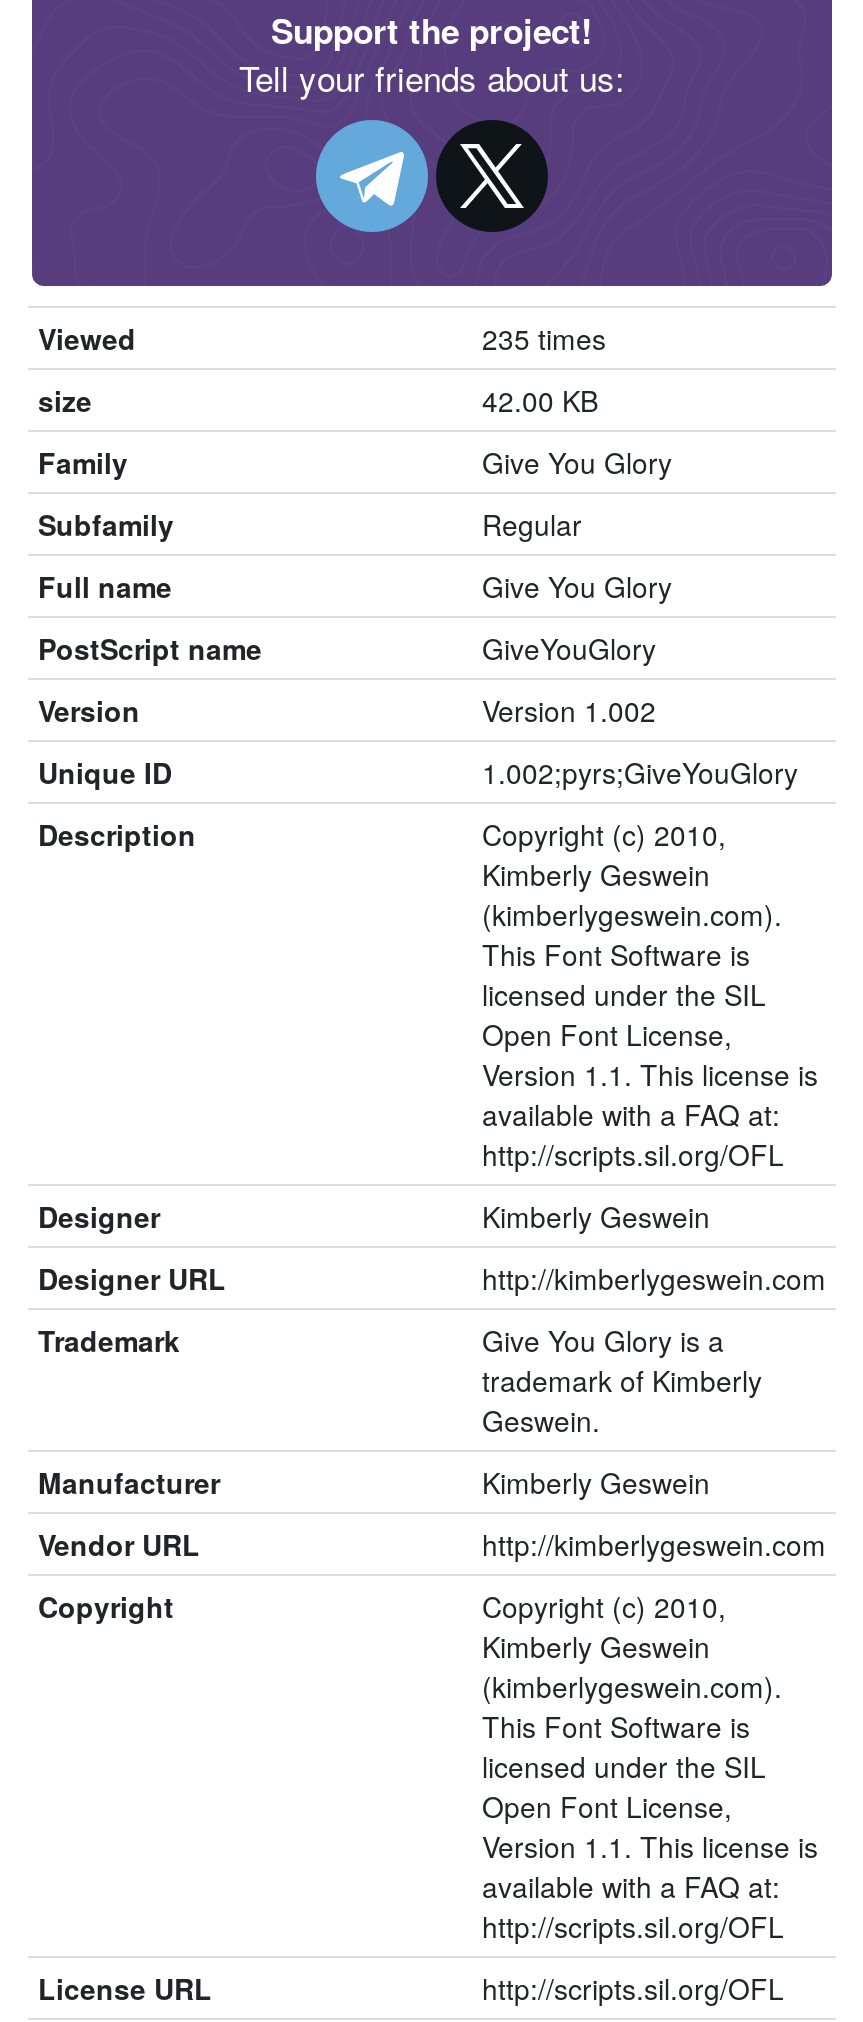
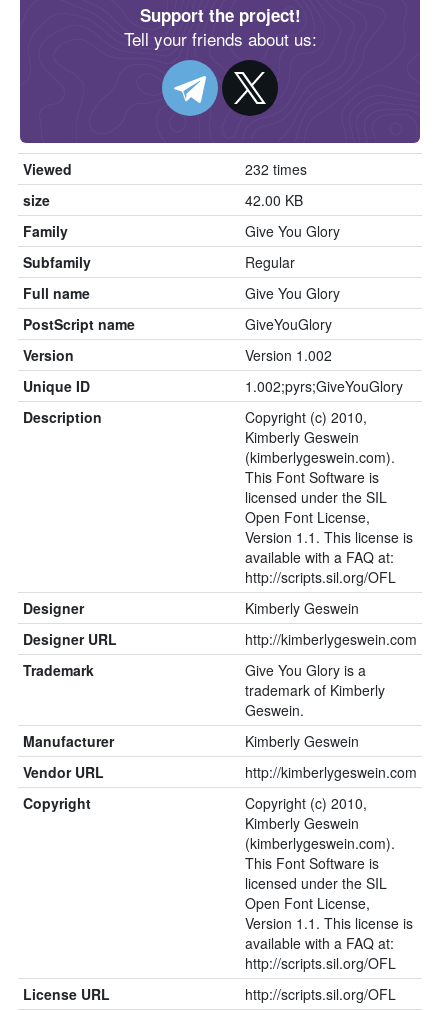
[482,317,606,357] 235 times -> [245,159,307,179] 232 times

